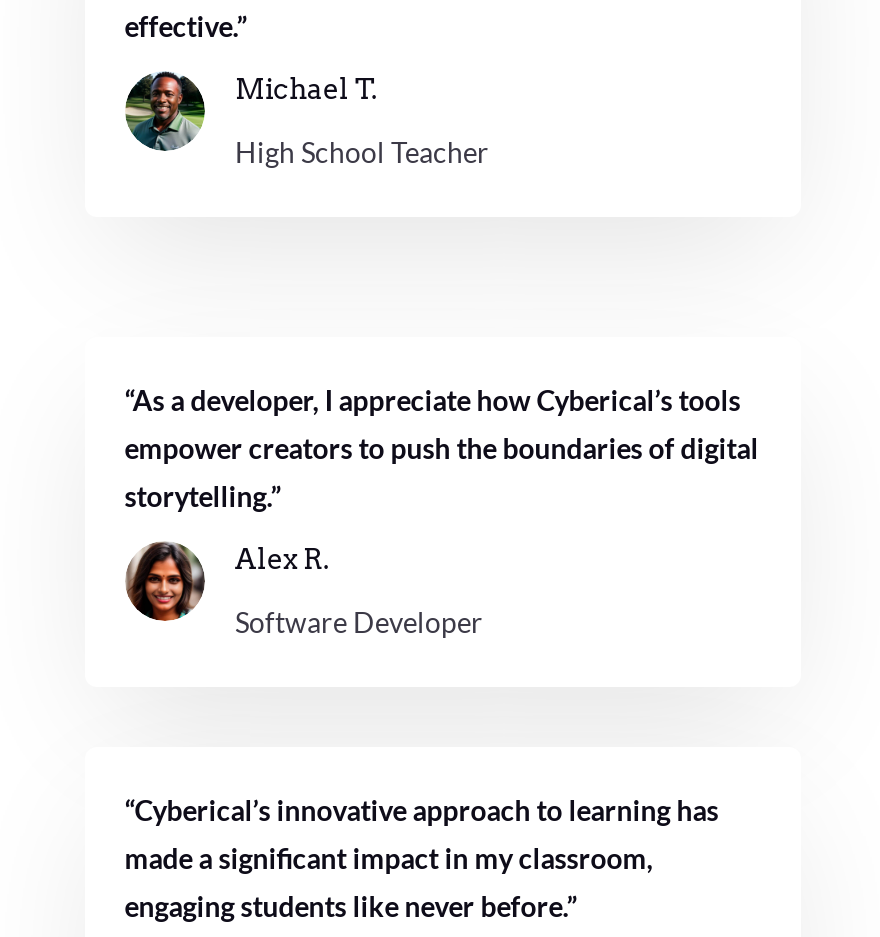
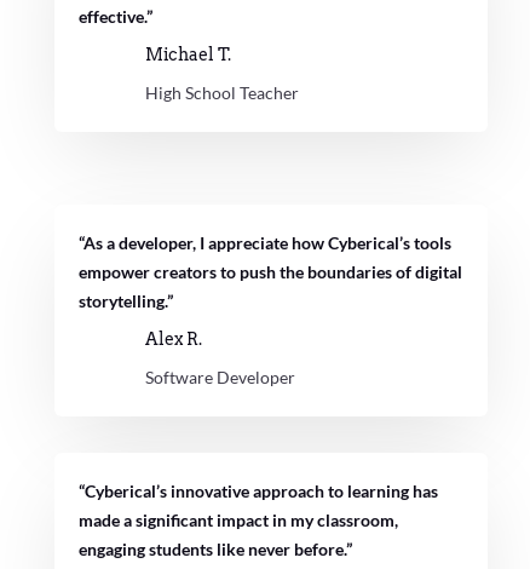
[123,70,207,154] [image] -> none
[123,540,207,624] [image] -> none

